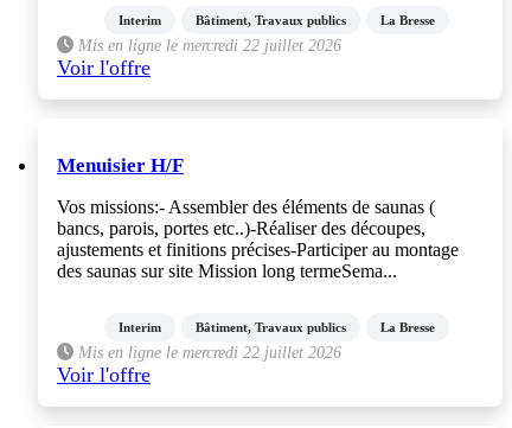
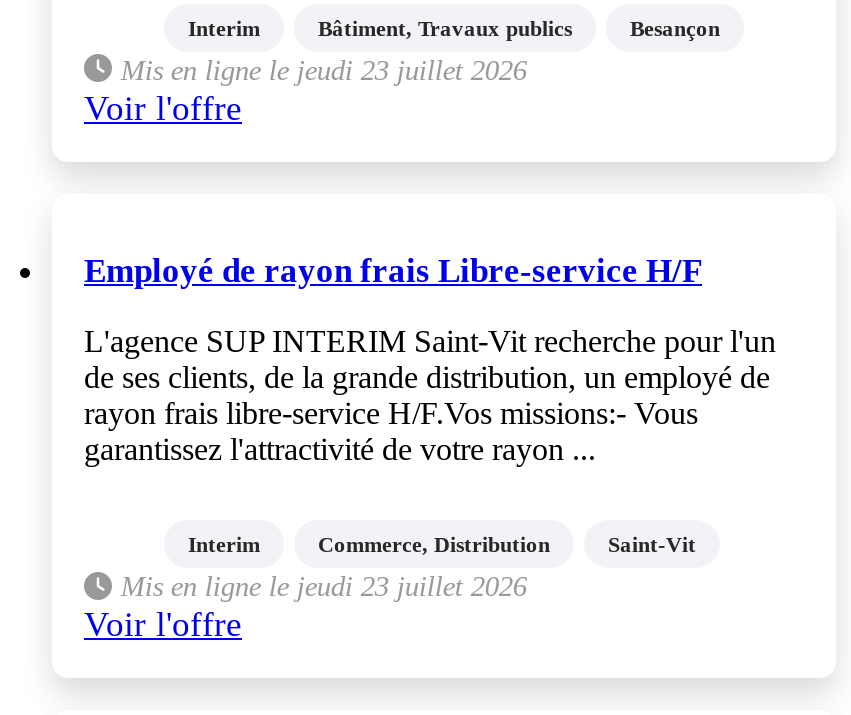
[74,13,435,54] La Bresse | Mis en ligne le mercredi 22 juillet 2026 -> [113,15,720,85] Besançon | Mis en ligne le jeudi 23 juillet 2026
[57,154,184,177] Menuisier H/F -> [84,253,702,291] Employé de rayon frais Libre-service H/F
[57,197,459,281] Vos missions:- Assembler des éléments de saunas ( | bancs, parois, portes etc..)-Réaliser des découpes, | ajustements et finitions précises-Participer au montage | des saunas sur site Mission long termeSema... -> [84,325,776,467] L'agence SUP INTERIM Saint-Vit recherche pour l'un | de ses clients, de la grande distribution, un employé de | rayon frais libre-service H/F.Vos missions:- Vous | garantissez l'attractivité de votre rayon ...
[74,320,435,361] Bâtiment, Travaux publics | La Bresse | Mis en ligne le mercredi 22 juillet 2026 -> [113,533,696,603] Commerce, Distribution | Saint-Vit | Mis en ligne le jeudi 23 juillet 2026

